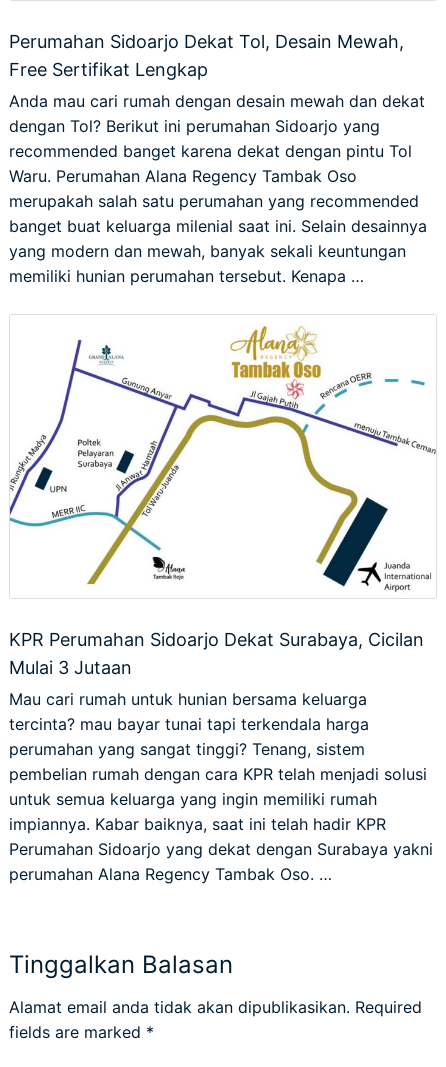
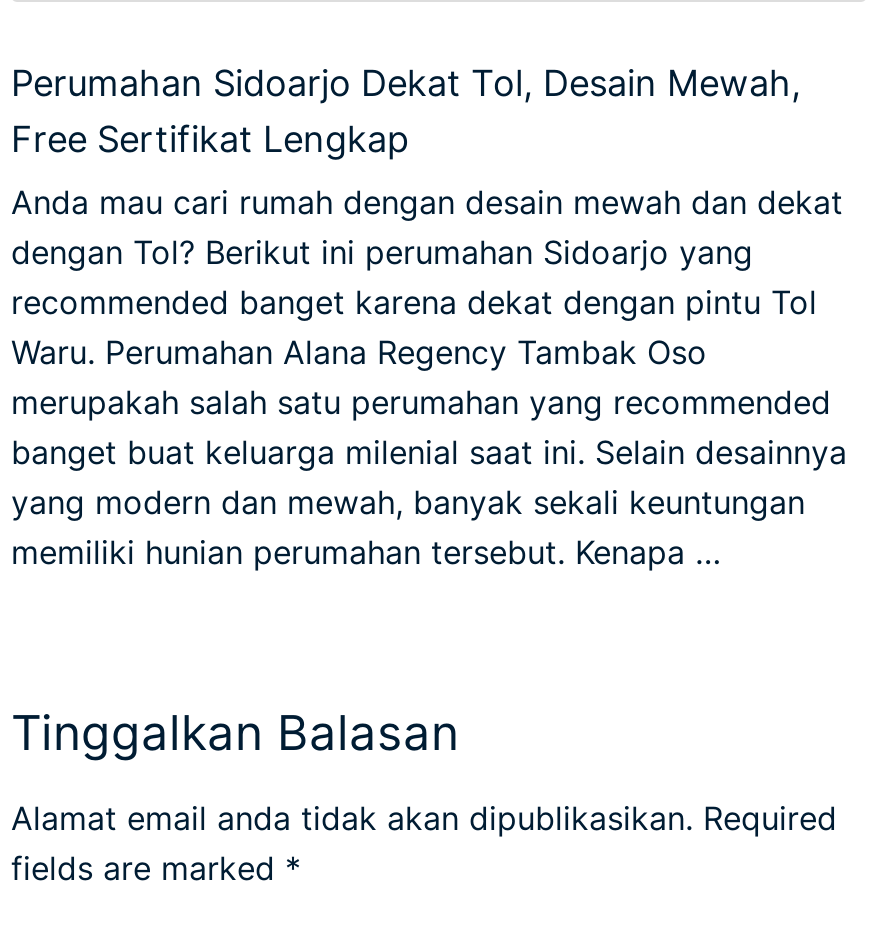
[9,325,437,884] [image] | KPR Perumahan Sidoarjo Dekat Surabaya, Cicilan | Mulai 3 Jutaan | Mau cari rumah untuk hunian bersama keluarga | tercinta? mau bayar tunai tapi terkendala harga | perumahan yang sangat tinggi? Tenang, sistem | pembelian rumah dengan cara KPR telah menjadi solusi | untuk semua keluarga yang ingin memiliki rumah | impiannya. Kabar baiknya, saat ini telah hadir KPR | Perumahan Sidoarjo yang dekat dengan Surabaya yakni | perumahan Alana Regency Tambak Oso. … -> none

